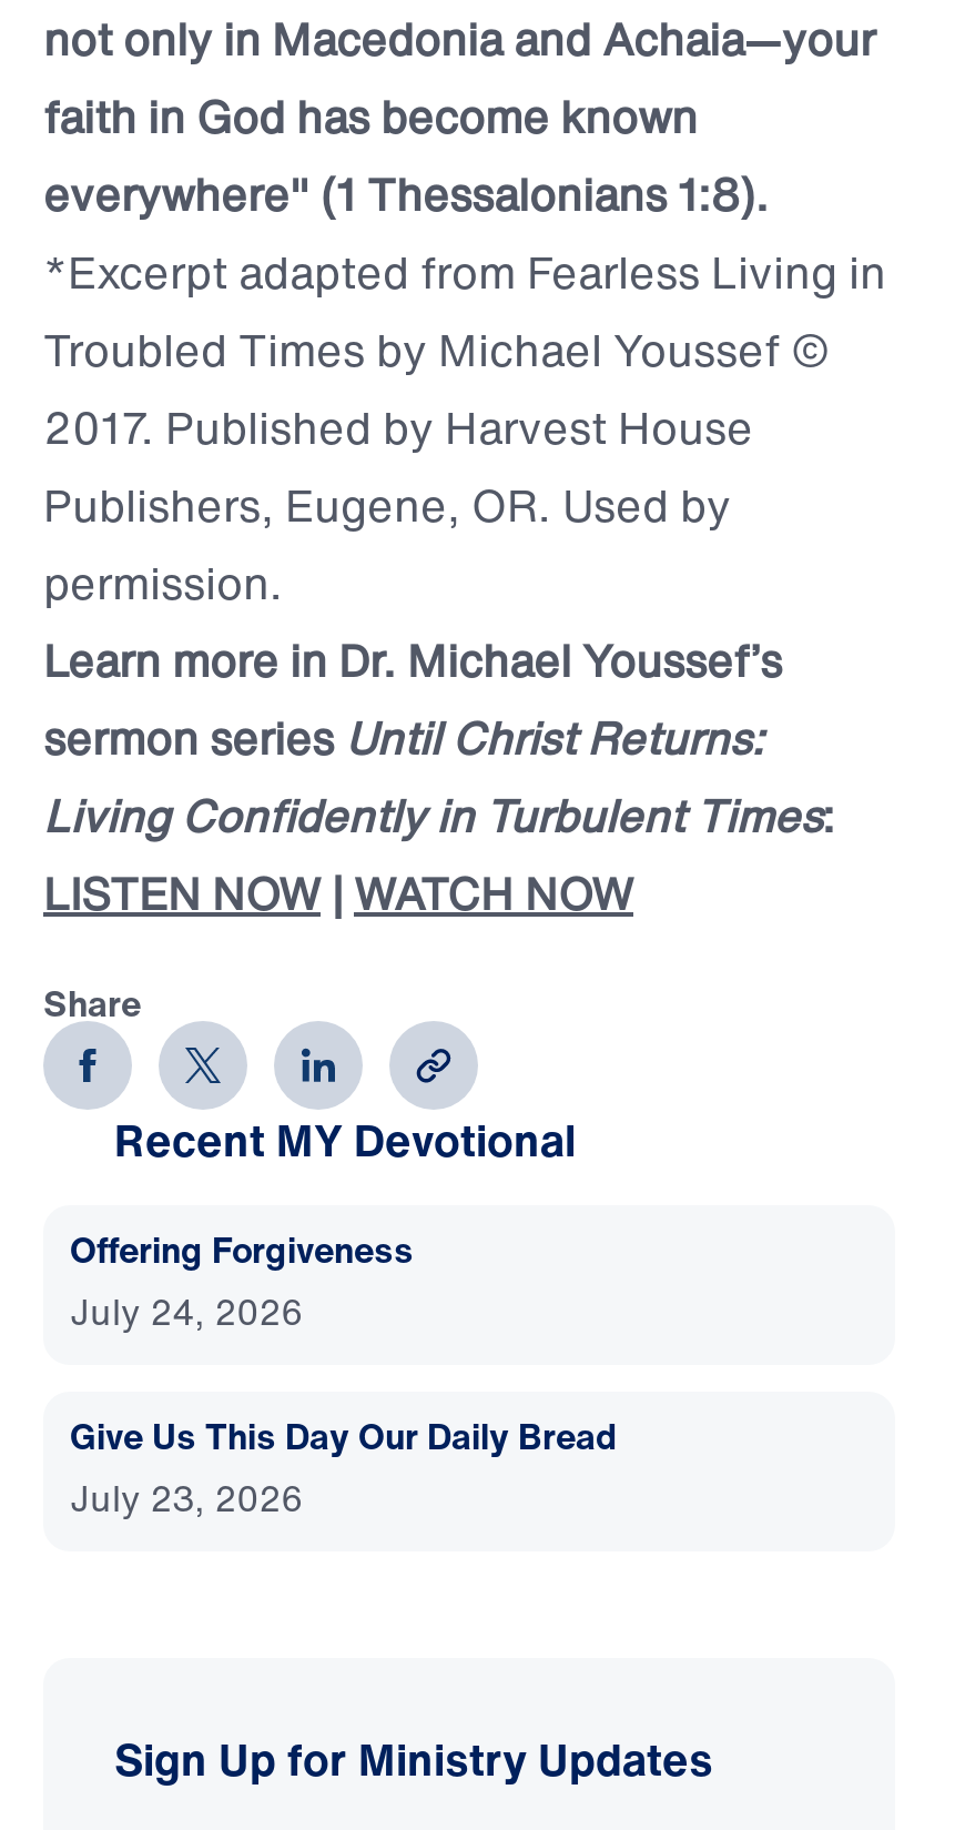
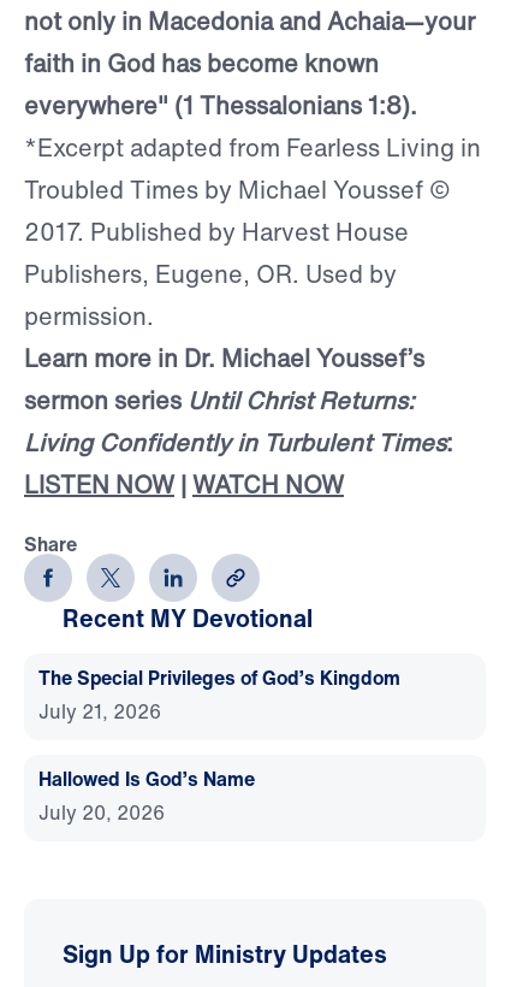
[70,1223,414,1338] Offering Forgiveness | July 24, 2026 -> [38,663,400,726] The Special Privileges of God’s Kingdom | July 21, 2026
[70,1409,618,1525] Give Us This Day Our Daily Bread | July 23, 2026 -> [38,764,255,827] Hallowed Is God’s Name | July 20, 2026

